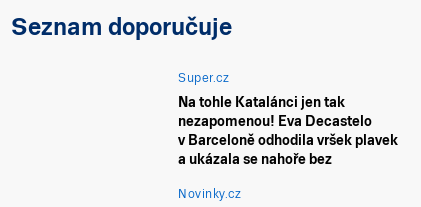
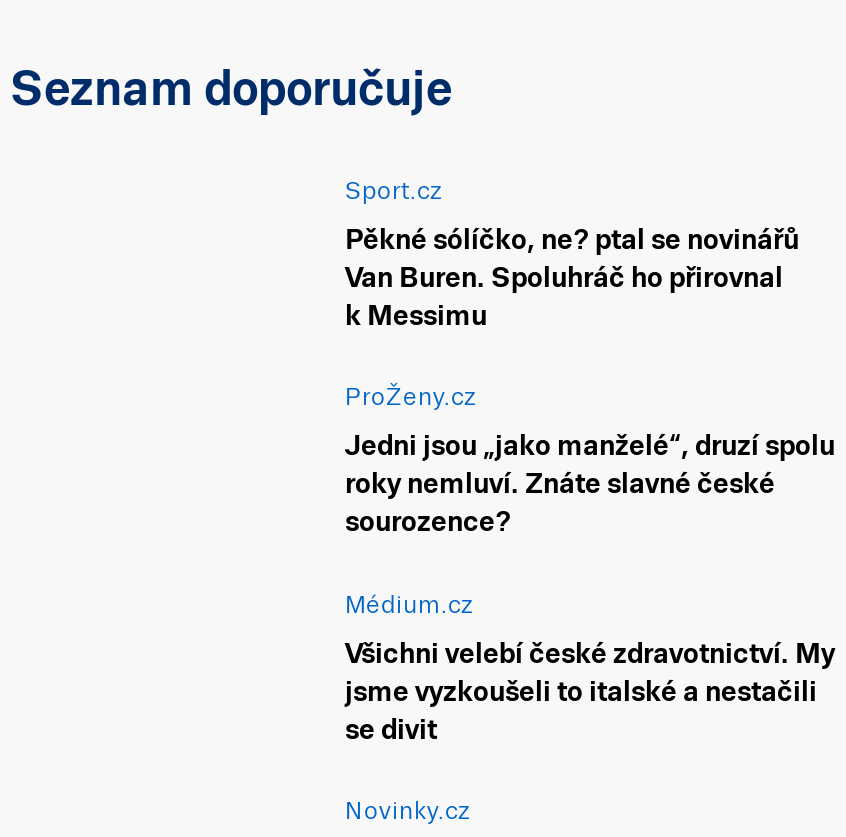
[178,71,398,167] Super.cz | Na tohle Katalánci jen tak | nezapomenou! Eva Decastelo | v Barceloně odhodila vršek plavek | a ukázala se nahoře bez -> [345,177,835,745] Sport.cz | Pěkné sólíčko, ne? ptal se novinářů | Van Buren. Spoluhráč ho přirovnal | k Messimu | ProŽeny.cz | Jedni jsou „jako manželé“, druzí spolu | roky nemluví. Znáte slavné české | sourozence? | Médium.cz | Všichni velebí české zdravotnictví. My | jsme vyzkoušeli to italské a nestačili | se divit

